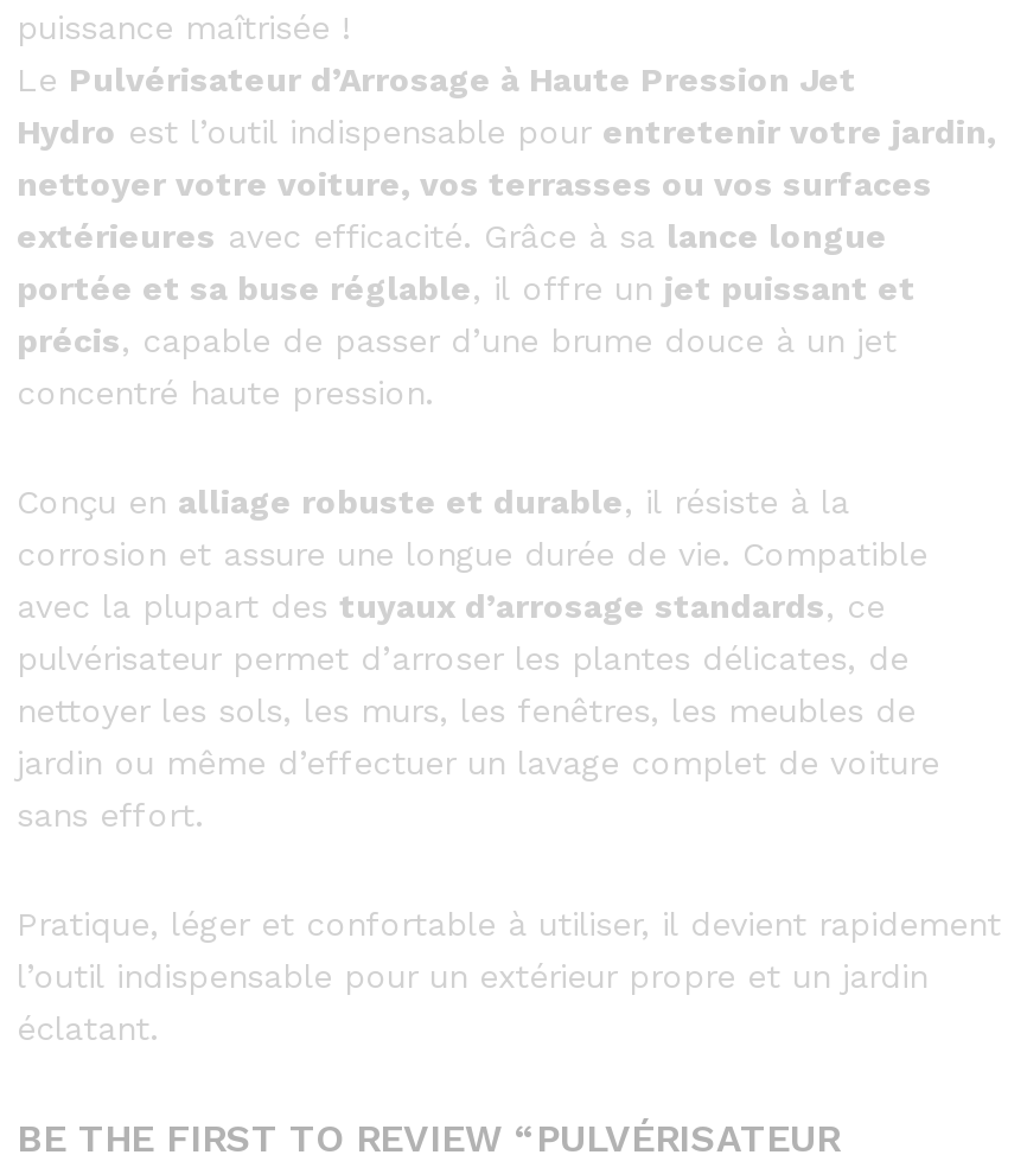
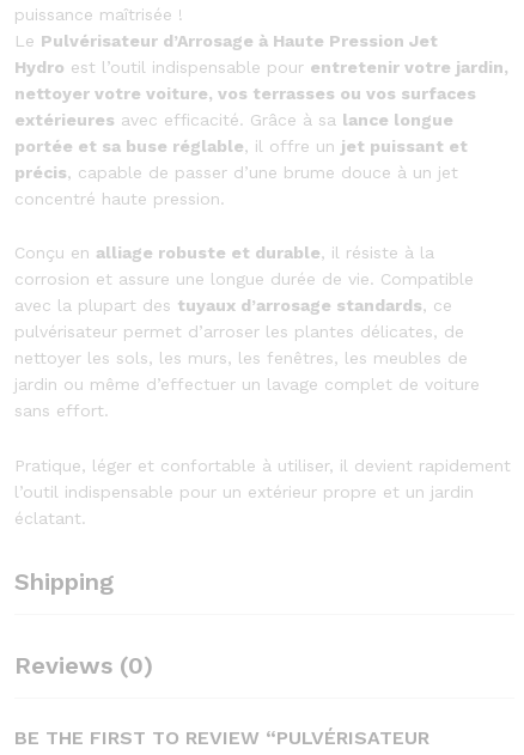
none -> [14,567,153,680] Shipping | Reviews (0)

